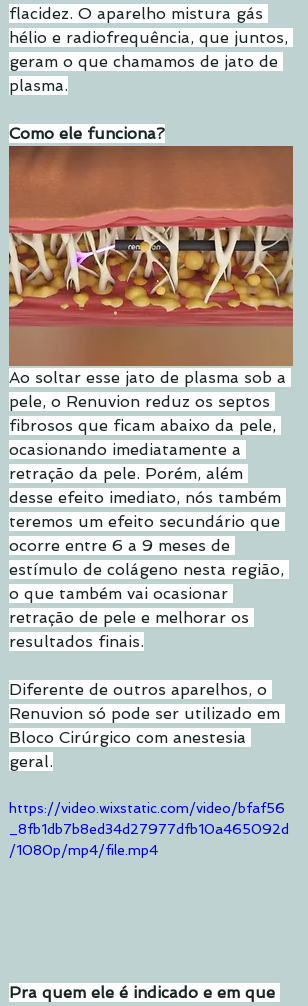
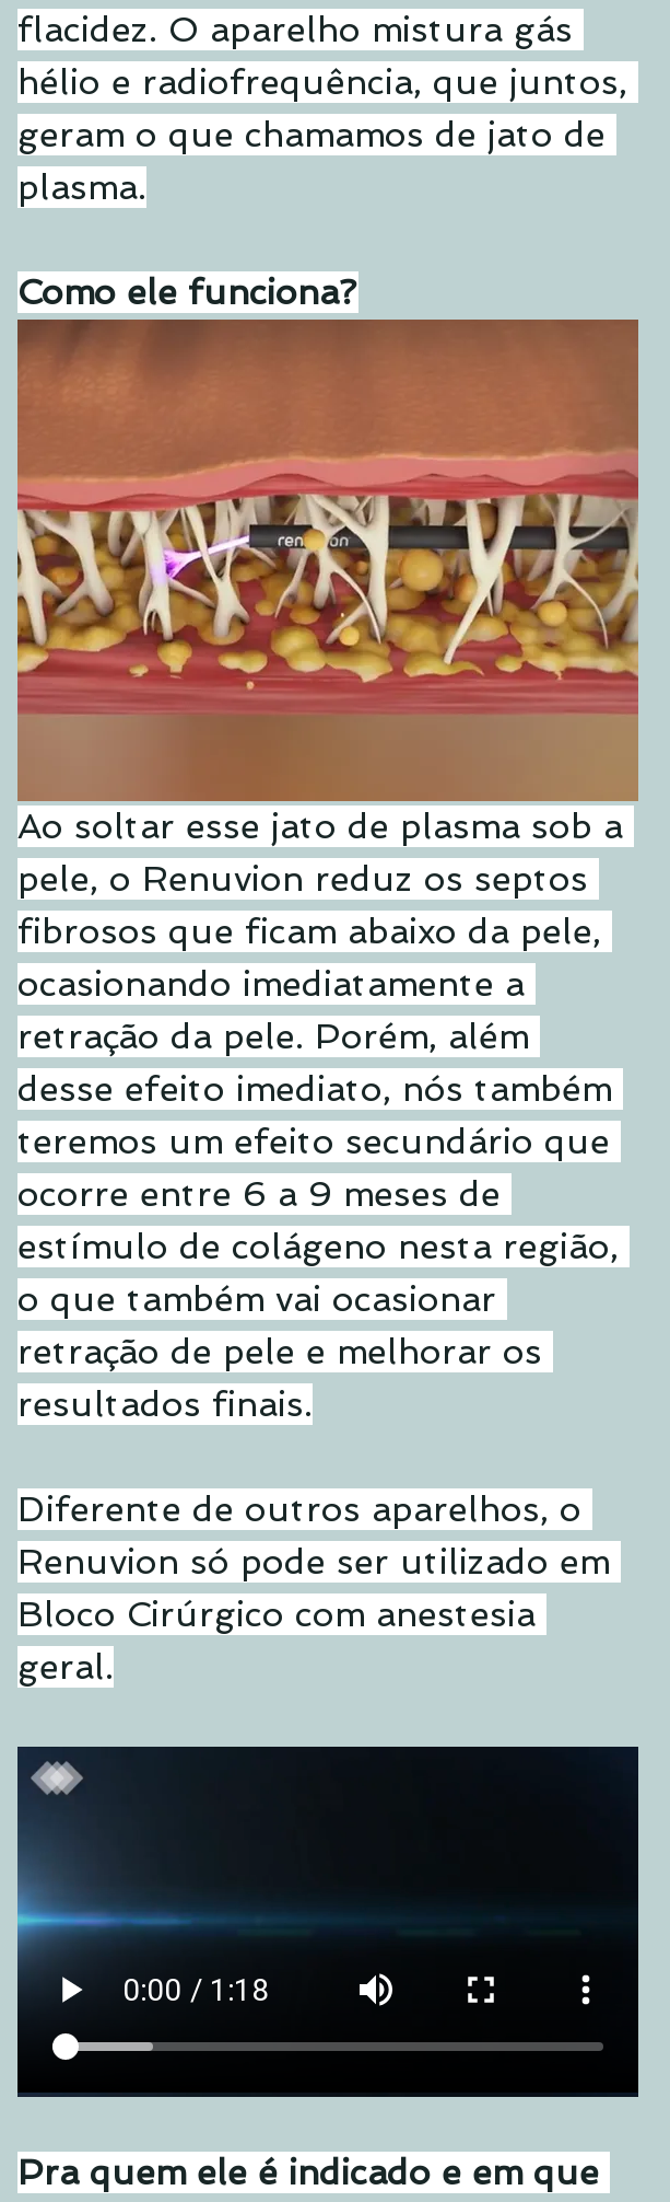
none -> [15,1847,640,2099] [image]
[9,800,289,858] https://video.wixstatic.com/video/bfaf56 | _8fb1db7b8ed34d27977dfb10a465092d | /1080p/mp4/file.mp4 -> none

